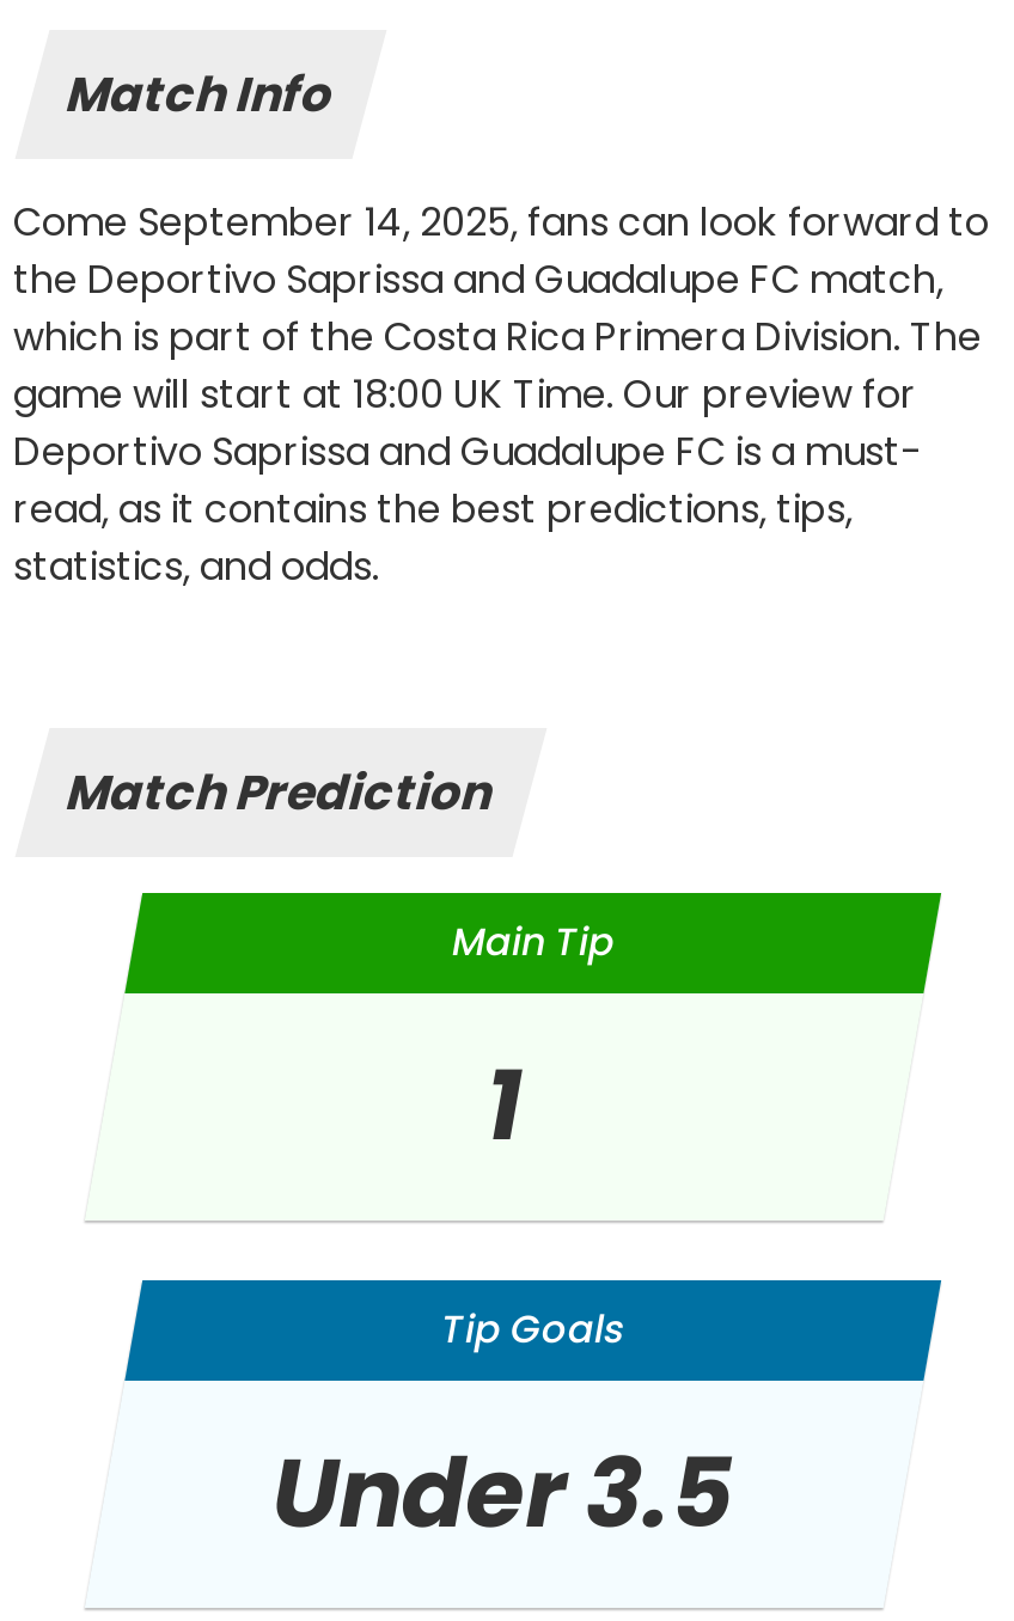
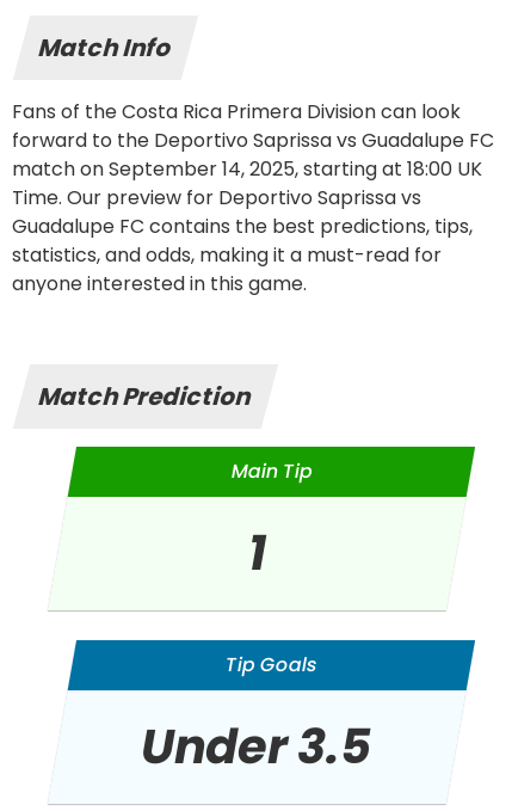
[13,195,989,594] Come September 14, 2025, fans can look forward to | the Deportivo Saprissa and Guadalupe FC match, | which is part of the Costa Rica Primera Division. The | game will start at 18:00 UK Time. Our preview for | Deportivo Saprissa and Guadalupe FC is a must- | read, as it contains the best predictions, tips, | statistics, and odds. -> [12,98,494,297] Fans of the Costa Rica Primera Division can look | forward to the Deportivo Saprissa vs Guadalupe FC | match on September 14, 2025, starting at 18:00 UK | Time. Our preview for Deportivo Saprissa vs | Guadalupe FC contains the best predictions, tips, | statistics, and odds, making it a must-read for | anyone interested in this game.

